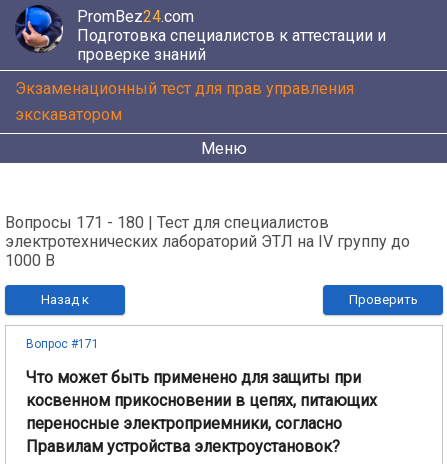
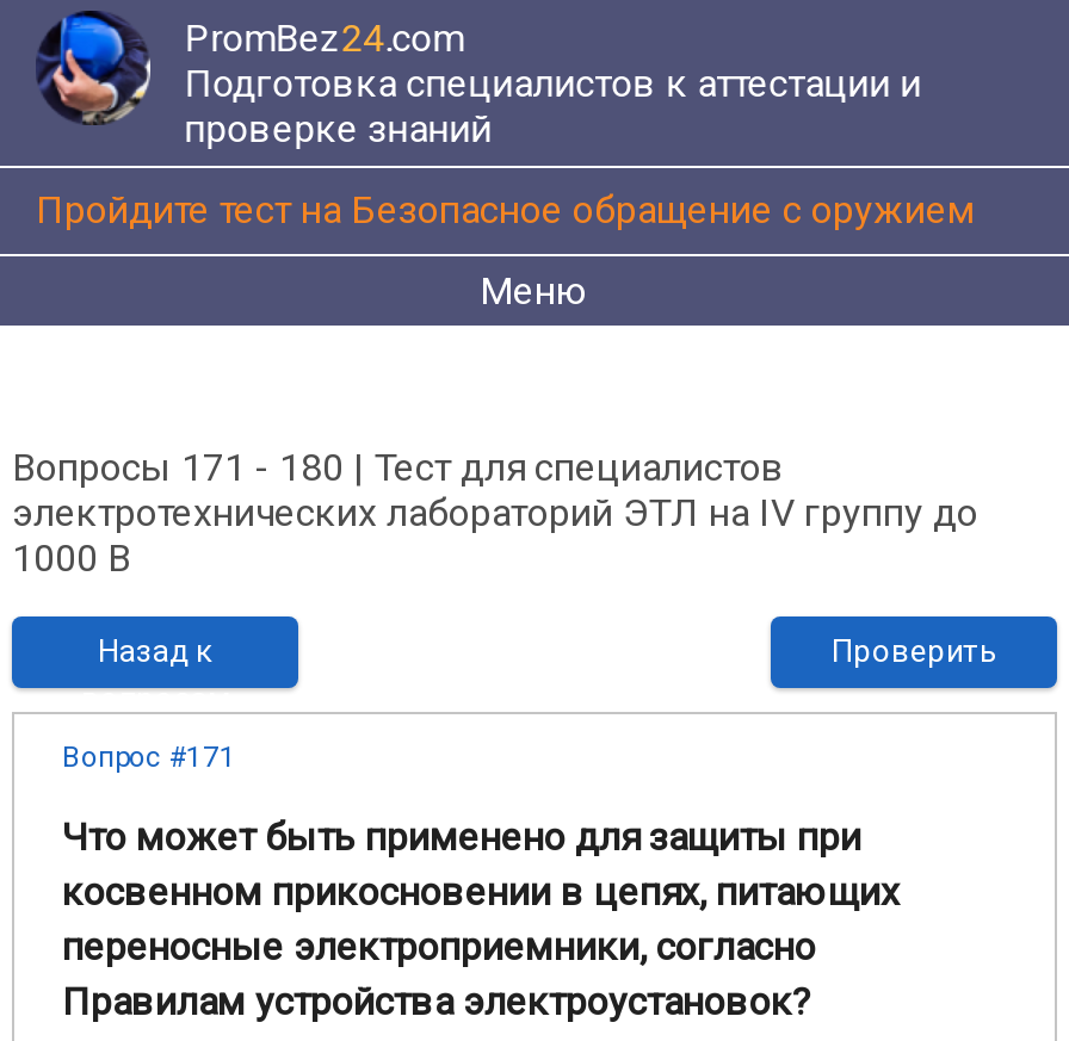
[15,79,354,124] Экзаменационный тест для прав управления | экскаватором -> [36,187,976,233] Пройдите тест на Безопасное обращение с оружием

